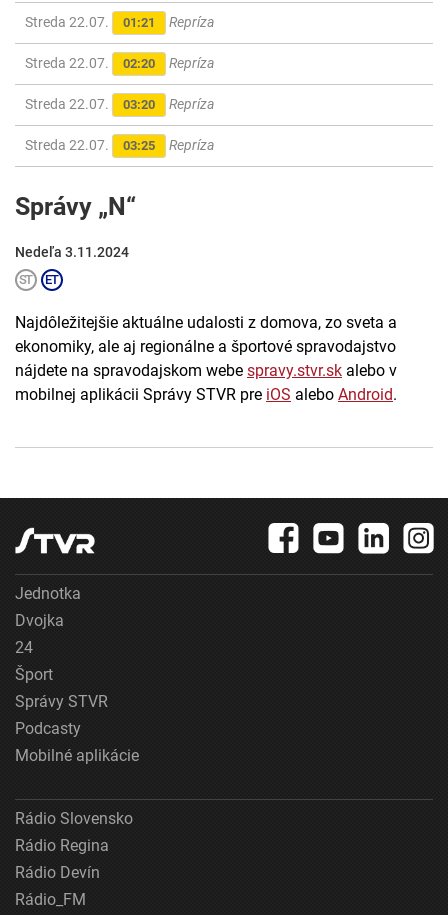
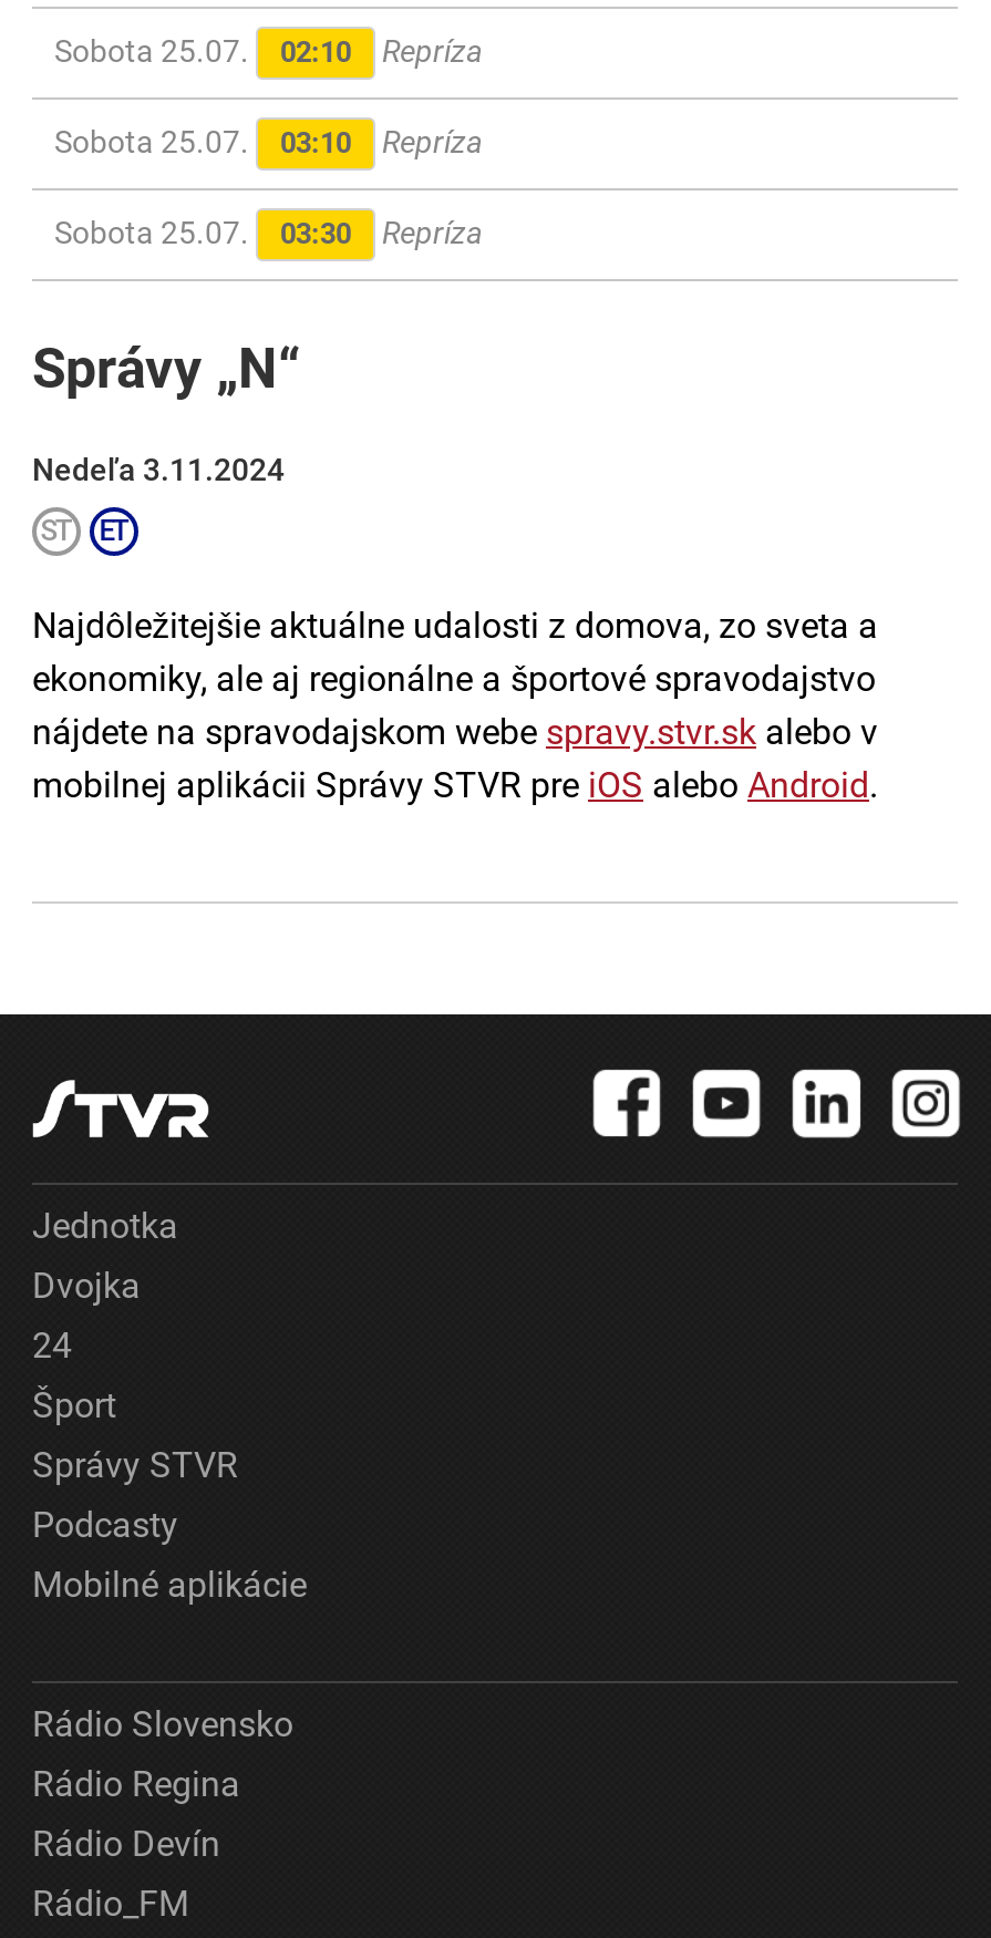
[25,14,155,30] Streda 22.07. | 01:21 -> [54,34,351,69] Sobota 25.07. | 02:10
[25,55,155,71] Streda 22.07. | 02:20 -> [54,125,351,160] Sobota 25.07. | 03:10
[25,96,214,153] Streda 22.07. | 03:20 | Repríza | Streda 22.07. | 03:25 -> [54,216,351,251] Sobota 25.07. | 03:30

